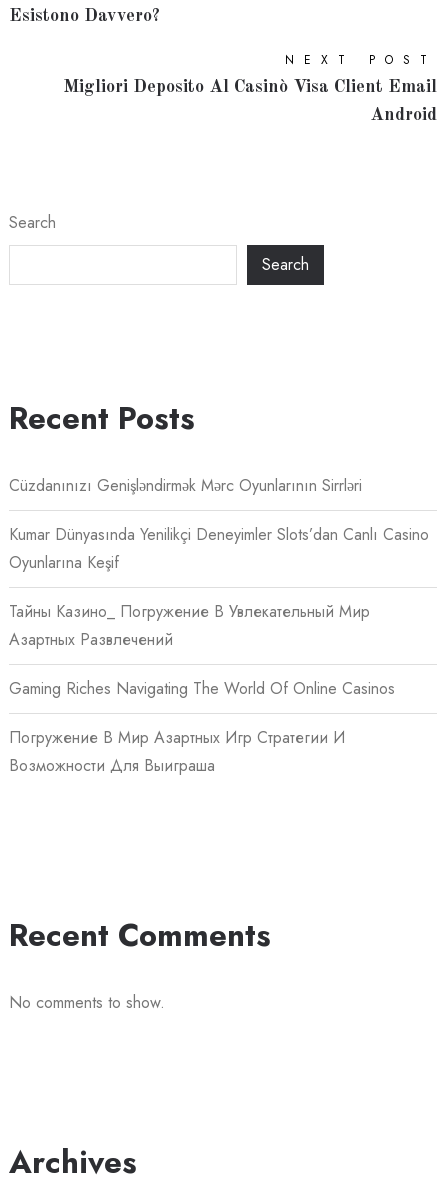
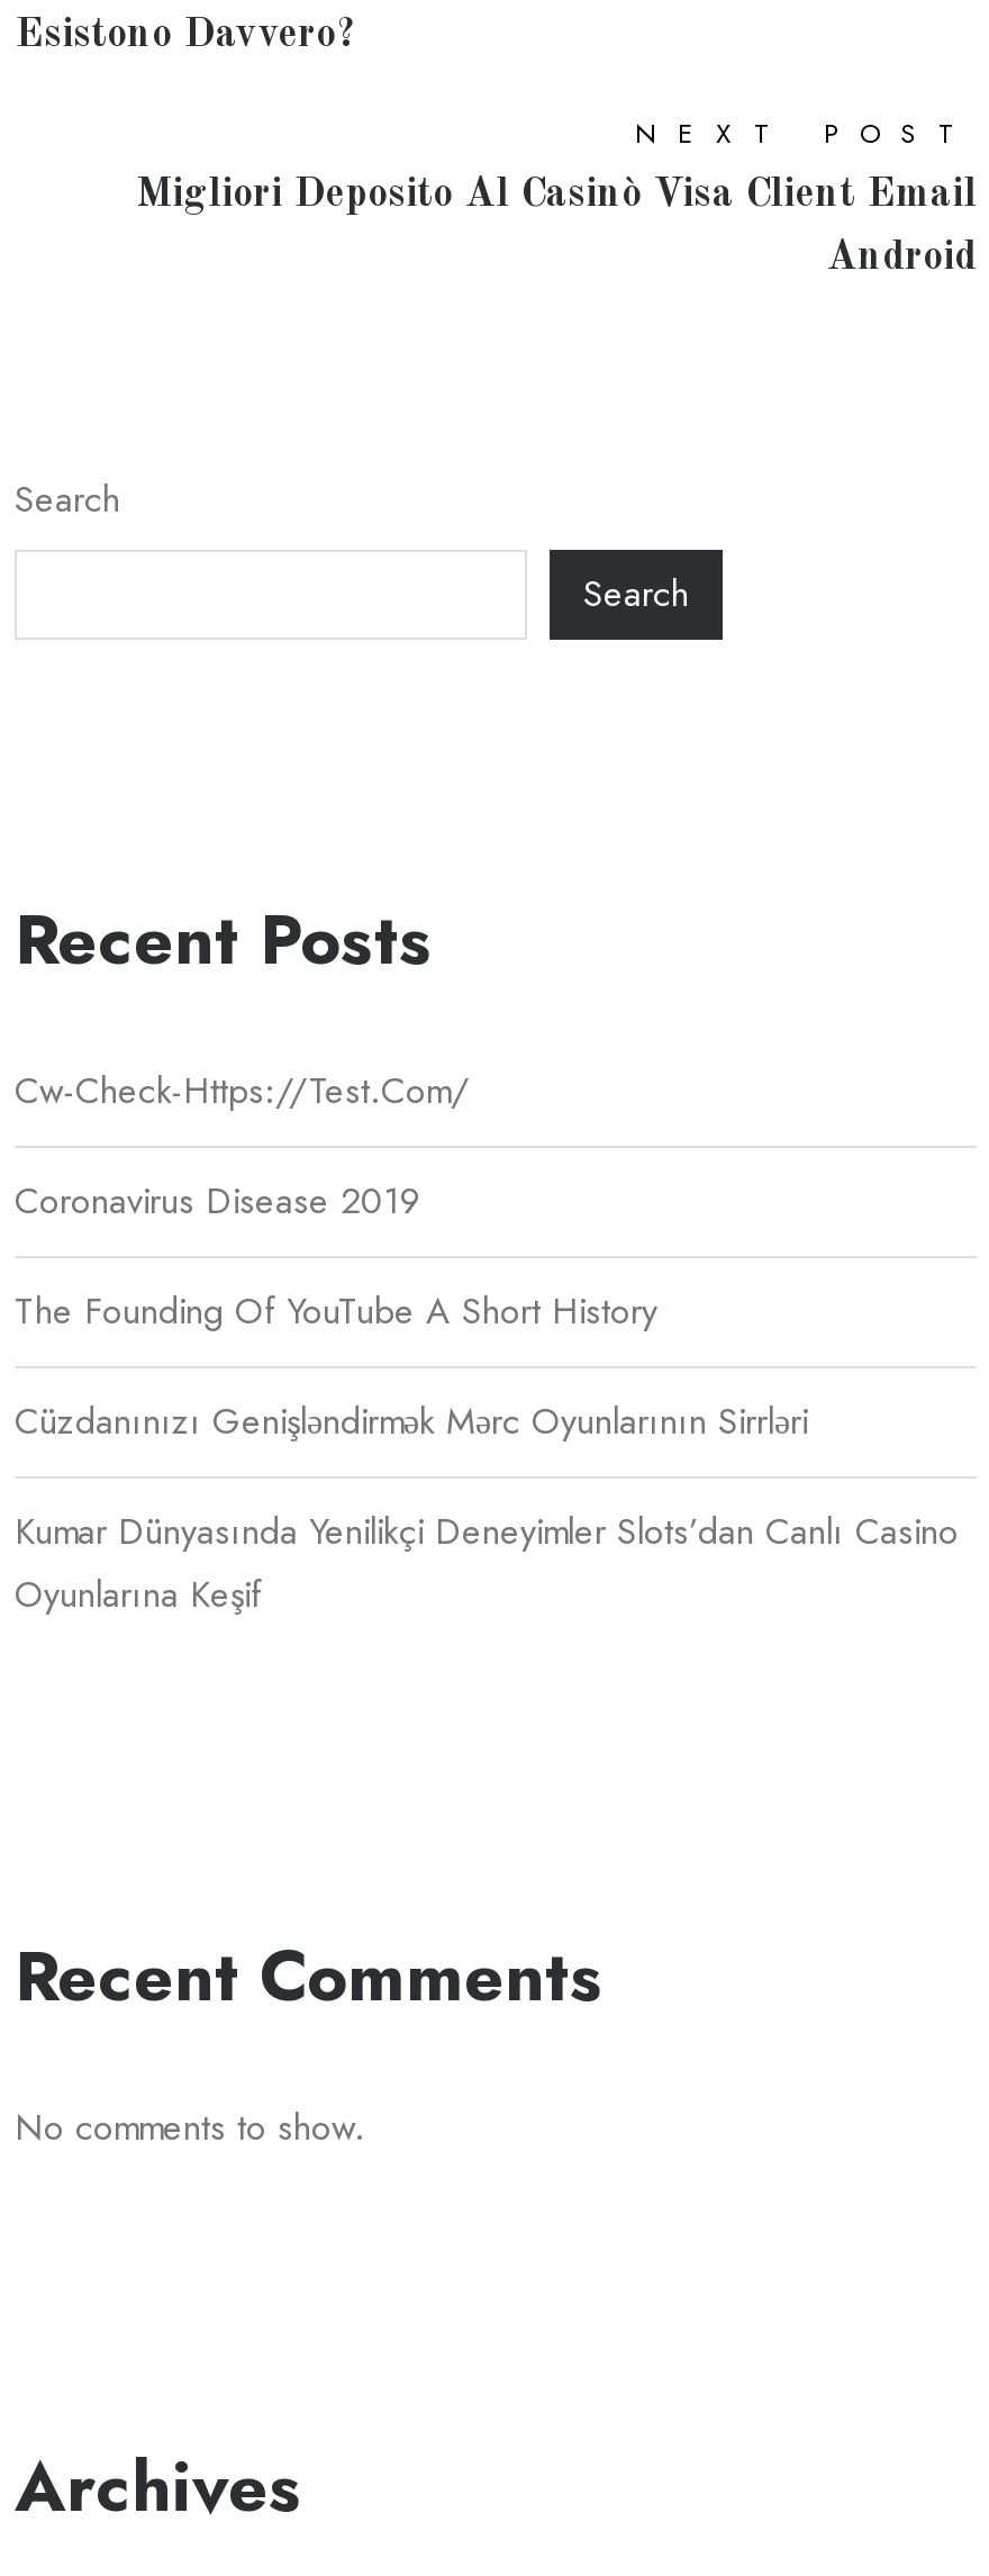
none -> [15,1065,657,1337] Cw-Check-Https://test.com/ | Coronavirus Disease 2019 | The Founding Of YouTube A Short History
moved [9,474,429,574] -> [15,1396,959,1621]: Cüzdanınızı Genişləndirmək Mərc Oyunlarının Sirrləri | Kumar Dünyasında Yenilikçi Deneyimler Slots’dan Canlı Casino | Oyunlarına Keşif
[9,600,395,777] Тайны Казино_ Погружение В Увлекательный Мир | Азартных Развлечений | Gaming Riches Navigating The World Of Online Casinos | Погружение В Мир Азартных Игр Стратегии И | Возможности Для Выиграша -> none

